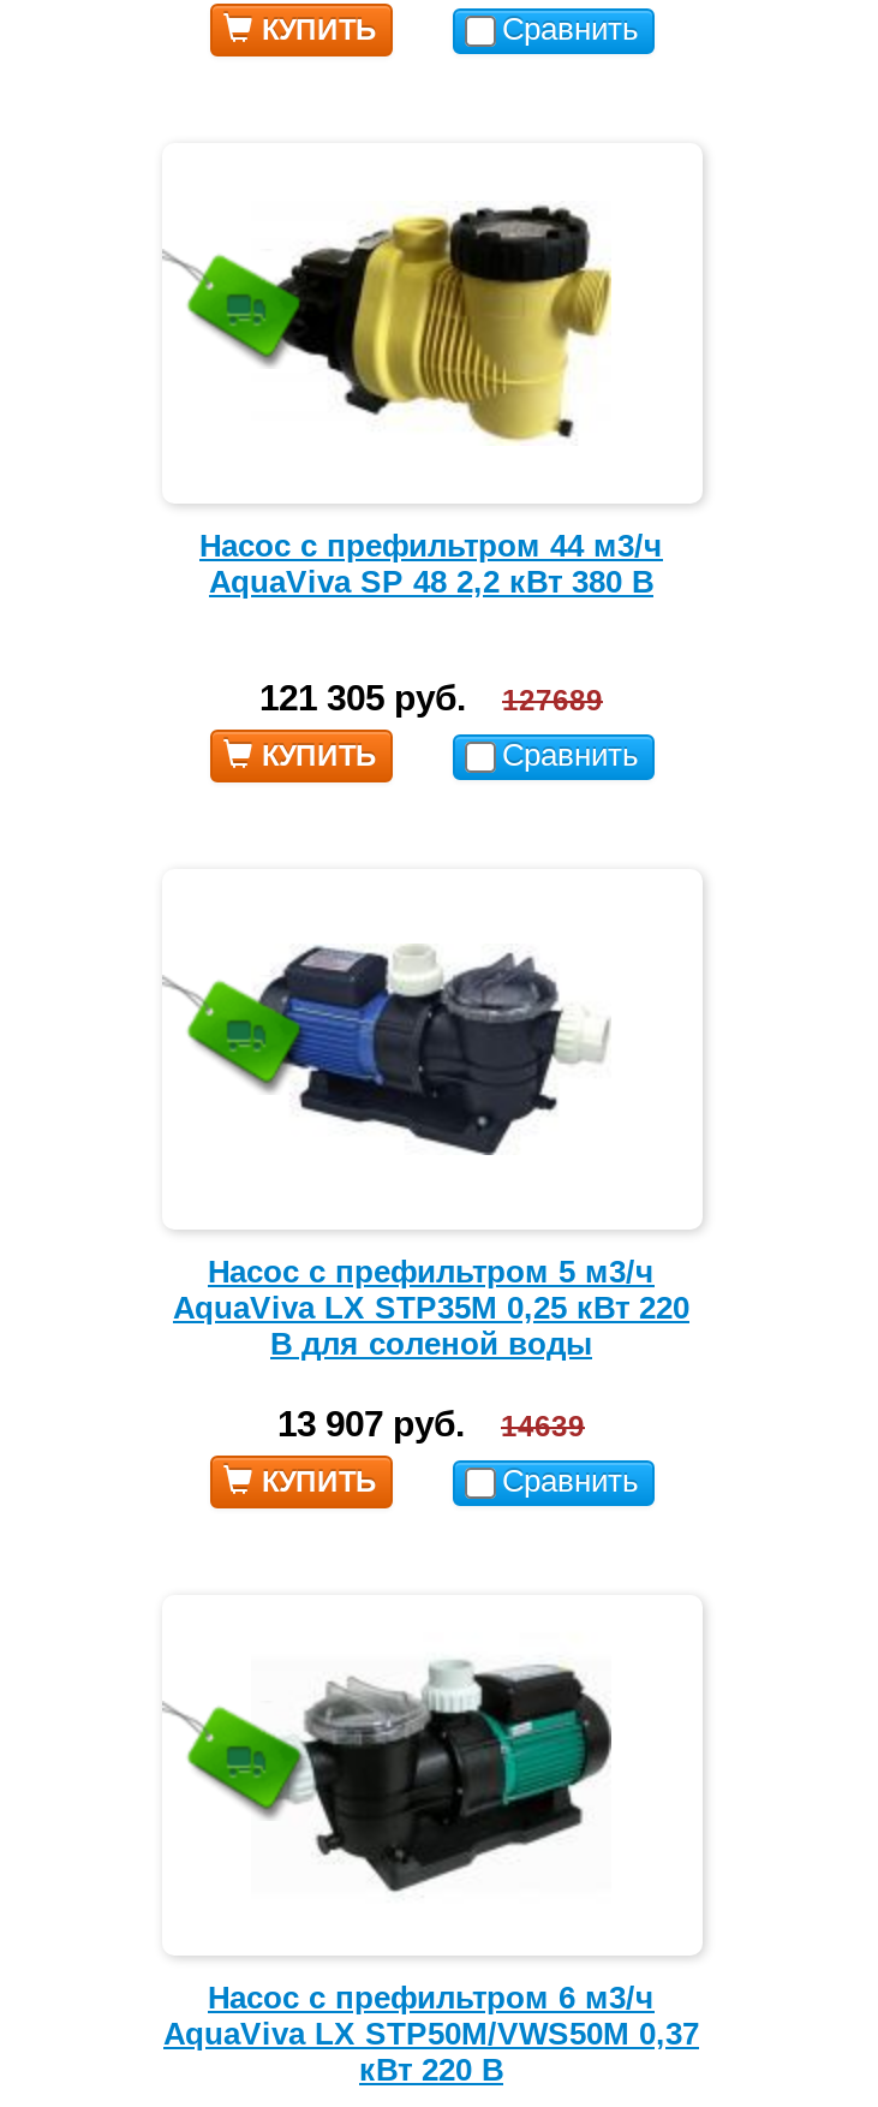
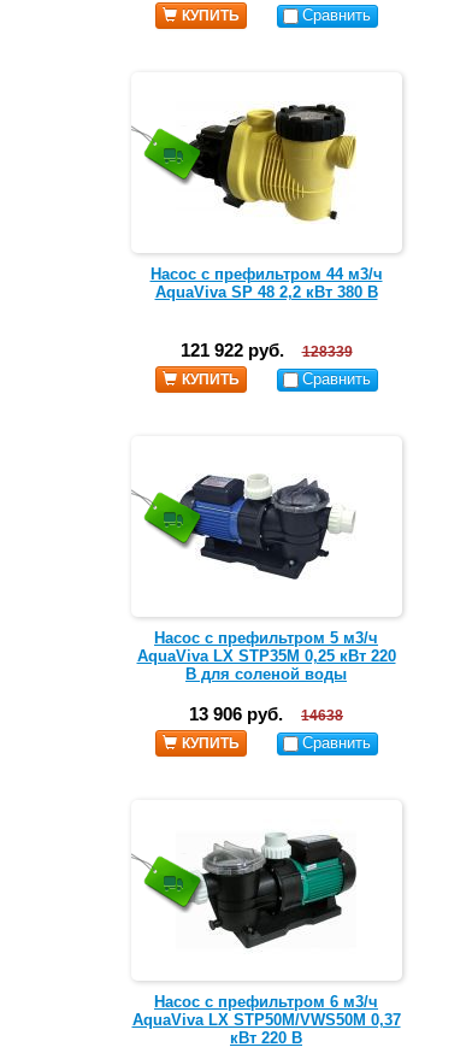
[259,678,466,719] 121 305 руб. -> [180,340,284,361] 121 922 руб.
[502,685,603,719] 127689 -> [302,344,352,361] 128339
[277,1404,465,1444] 13 907 руб. -> [189,704,283,725] 13 906 руб.
[501,1411,585,1444] 14639 -> [301,708,343,725] 14638

